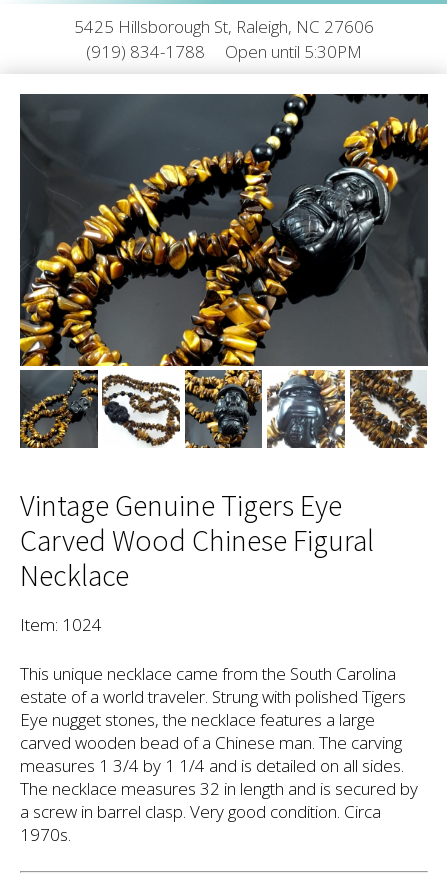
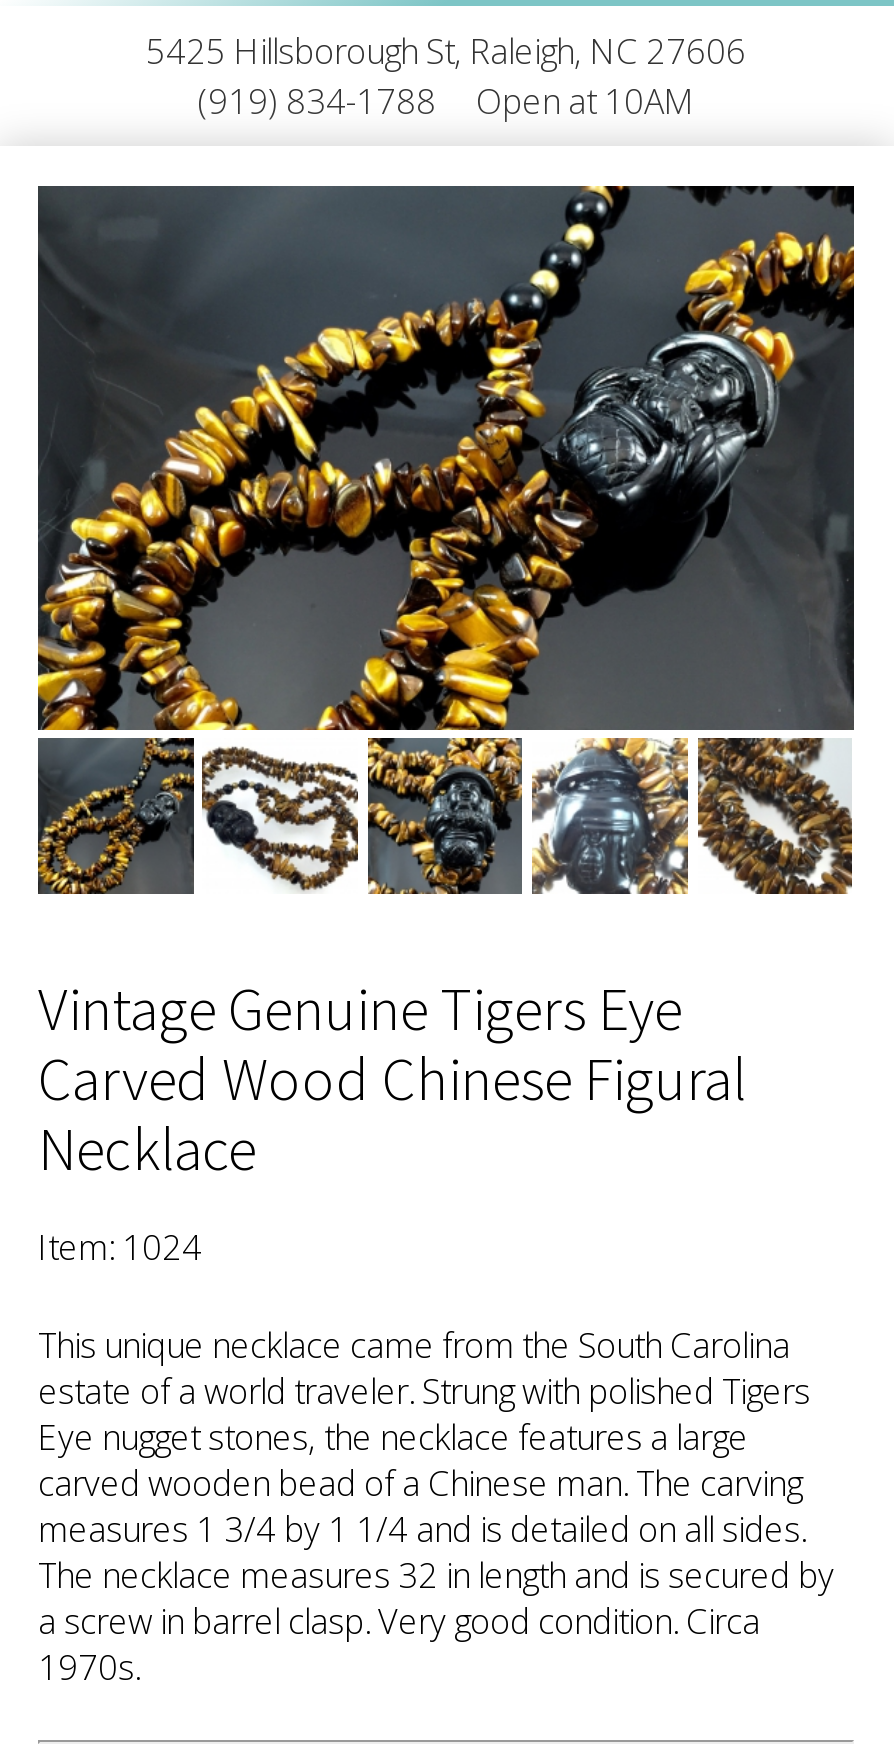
[86,40,362,63] (919) 834-1788 Open until 5:30PM -> [198,78,694,124] (919) 834-1788 Open at 10AM

